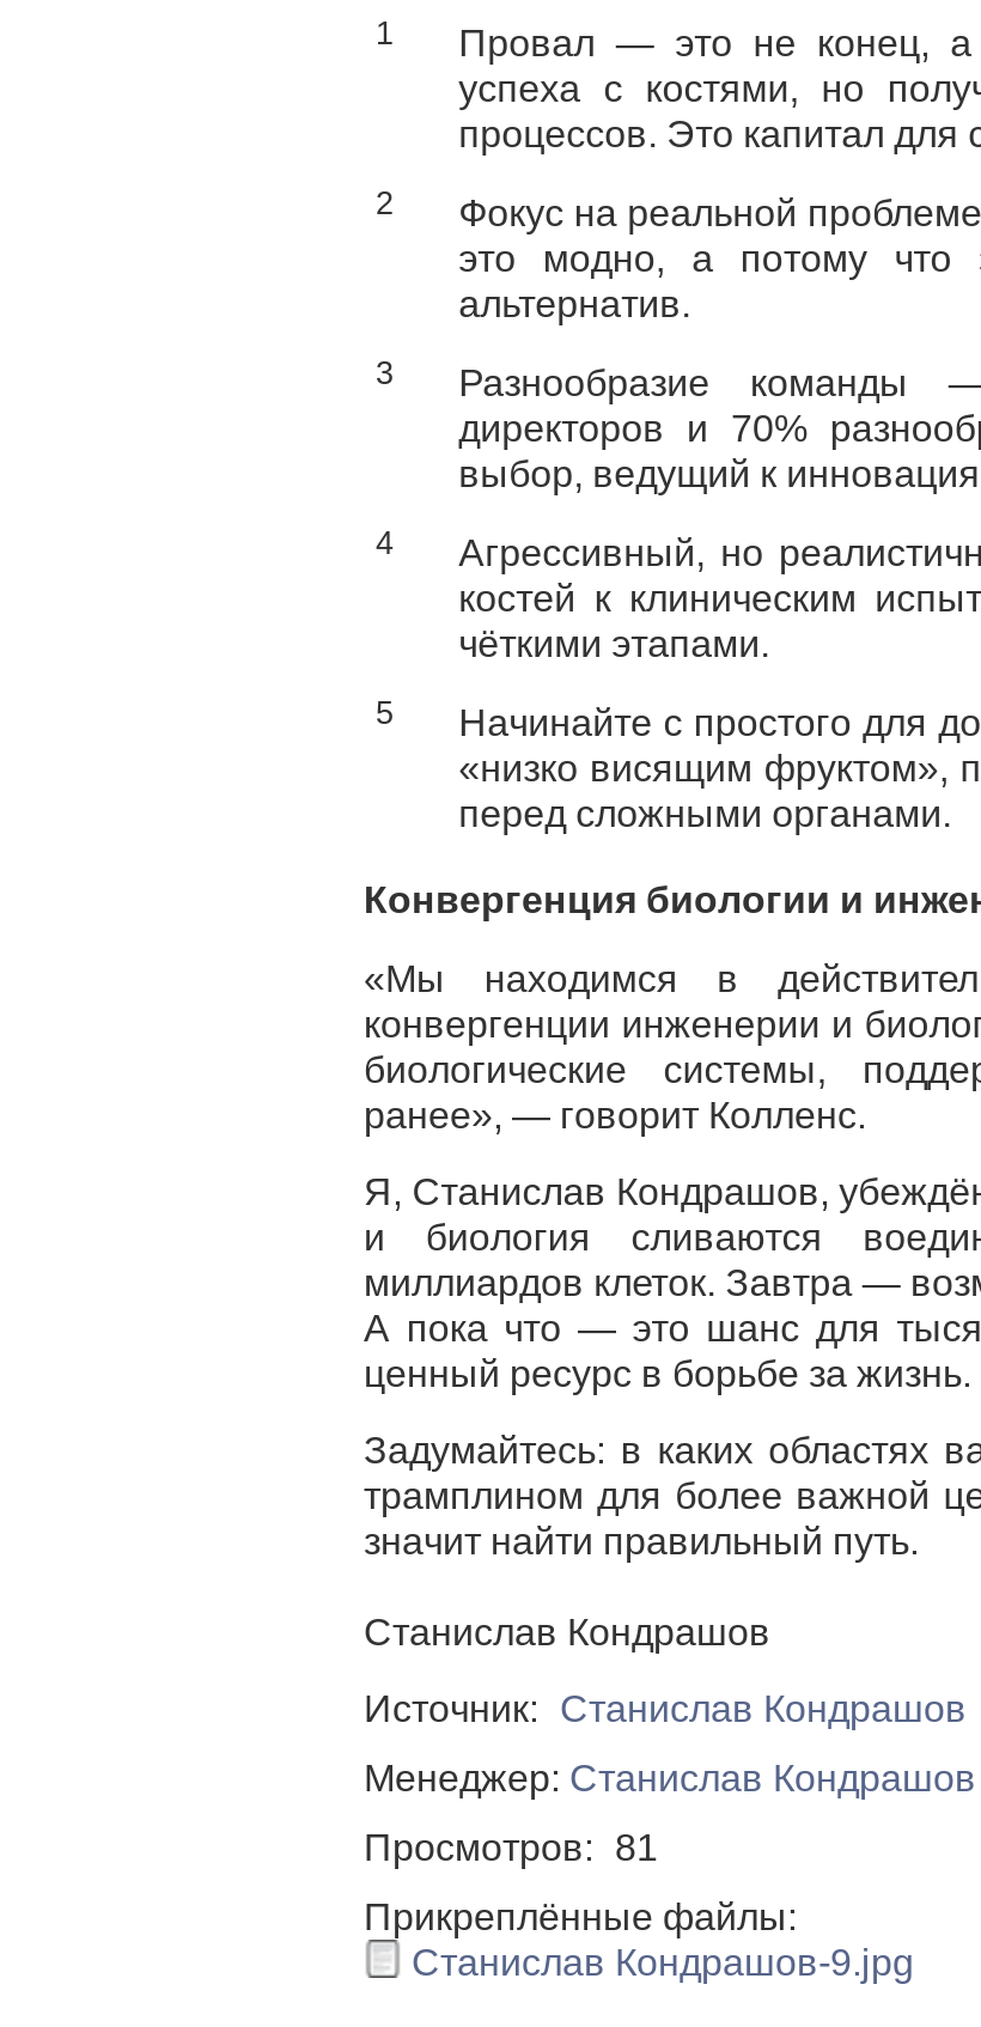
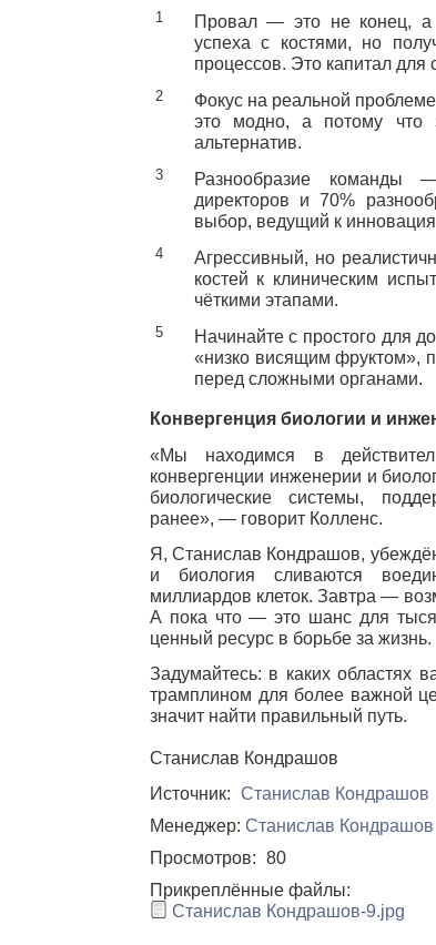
[364,1826,658,1869] Просмотров: 81 -> [150,848,286,868] Просмотров: 80

